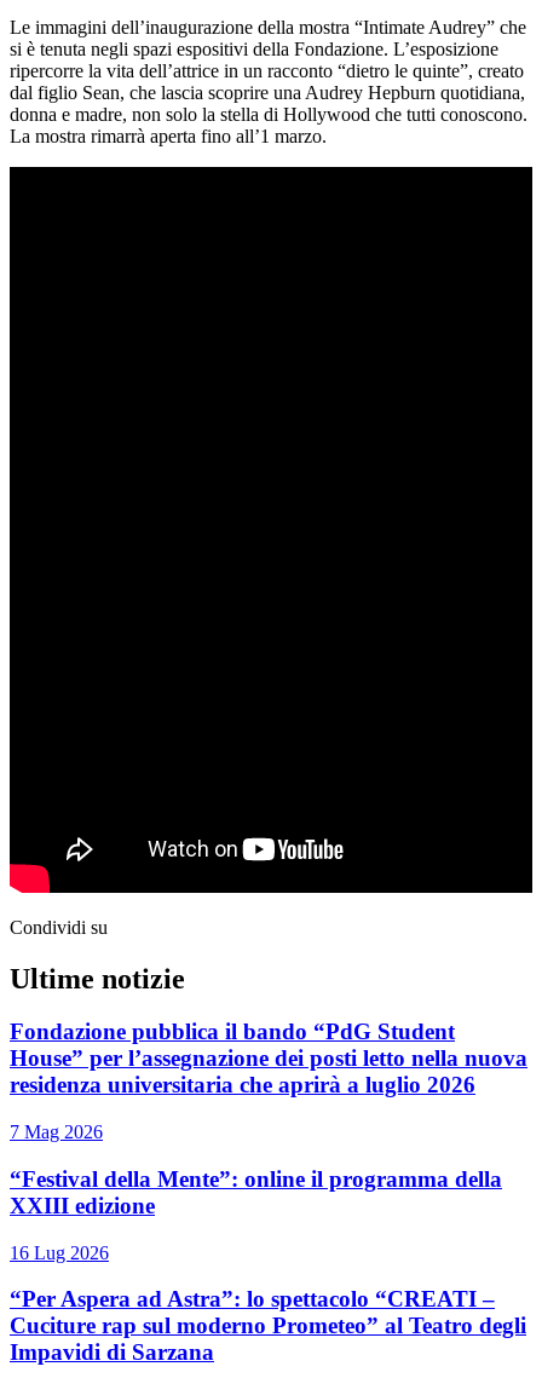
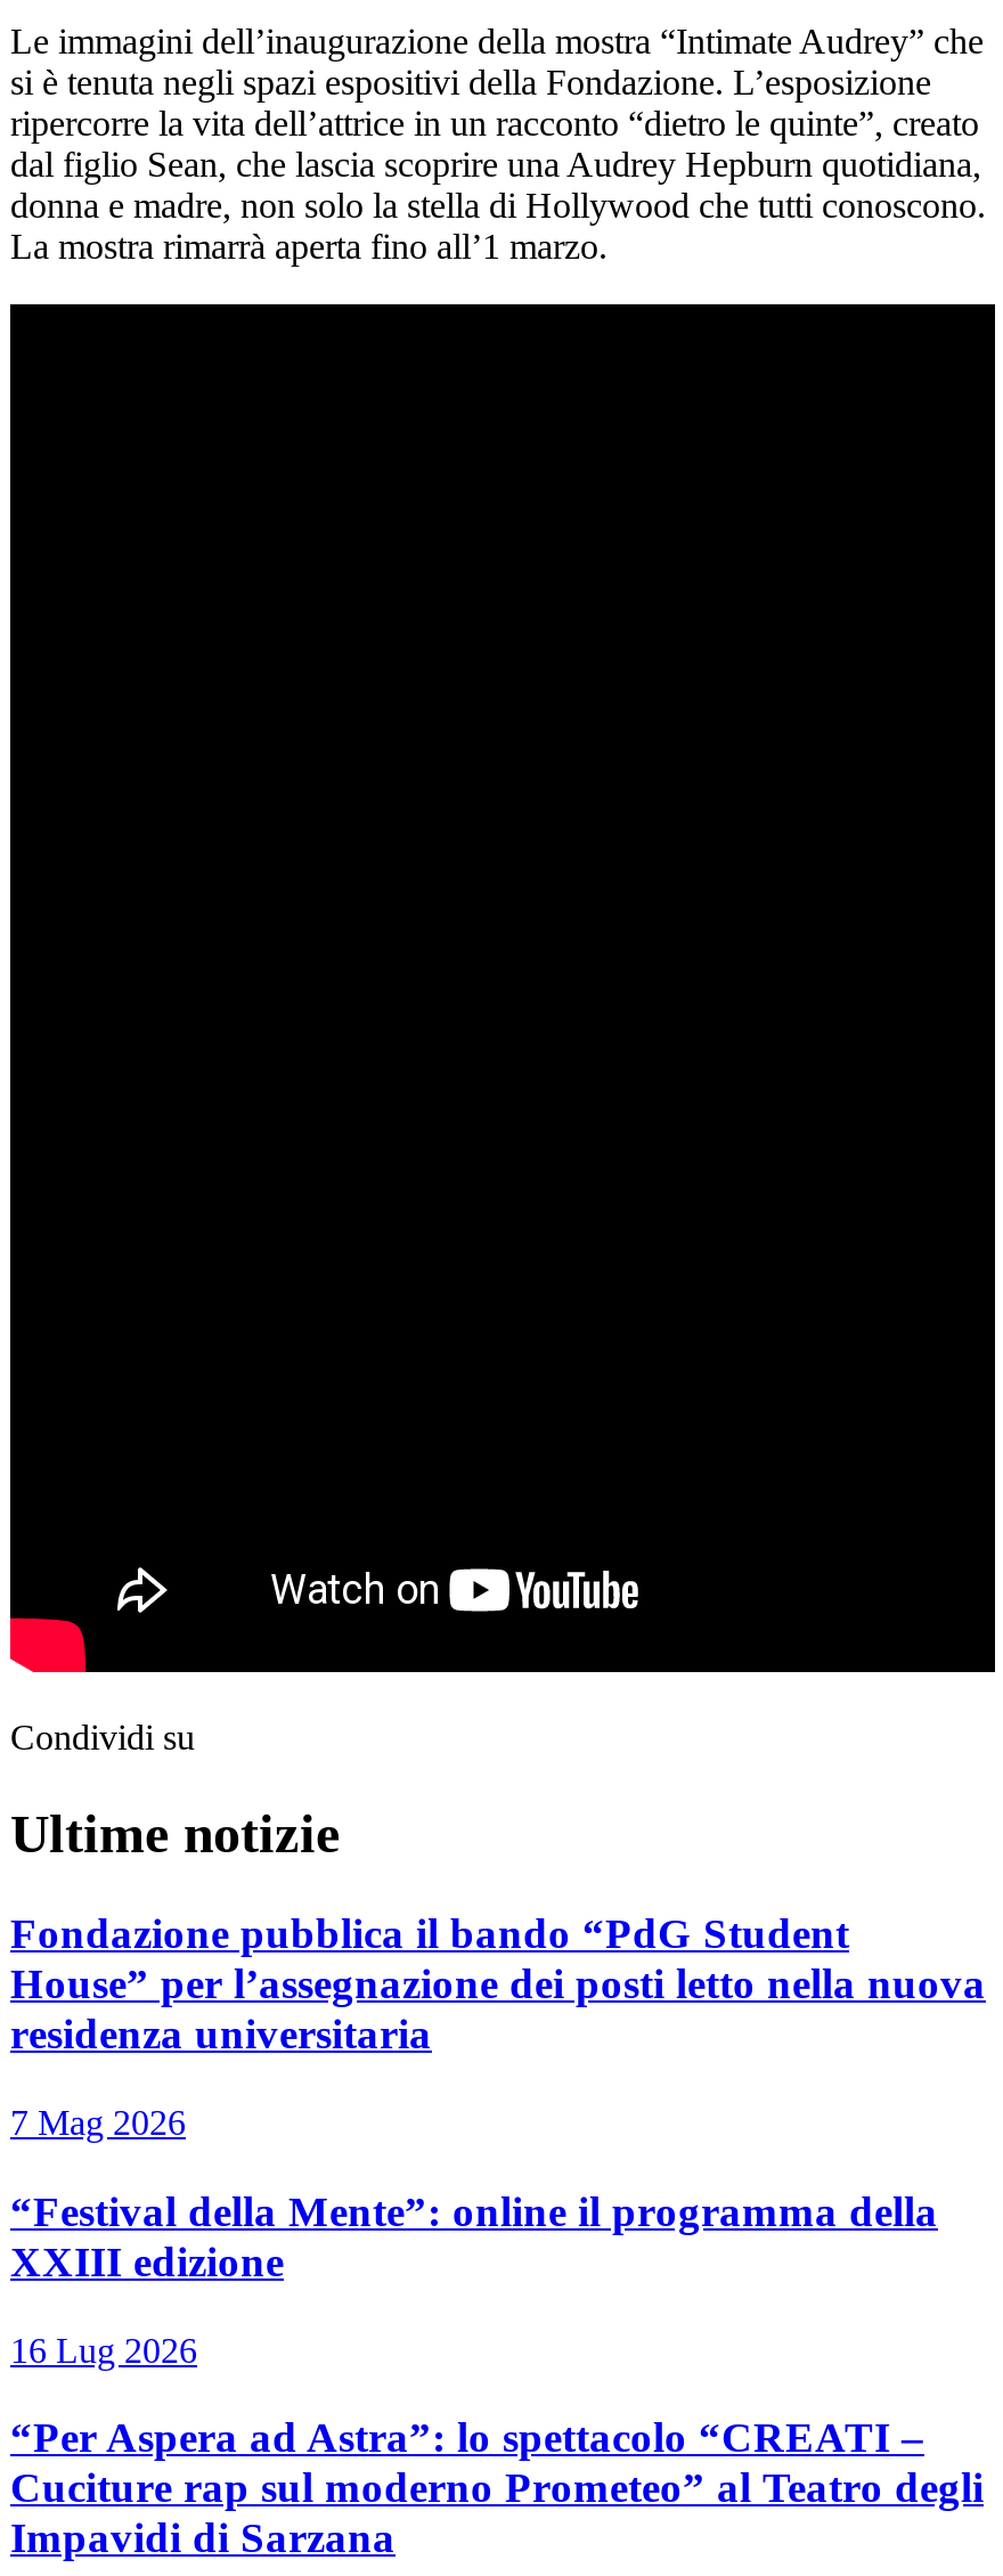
[10,1072,475,1098] residenza universitaria che aprirà a luglio 2026 -> [10,2010,432,2058] residenza universitaria

